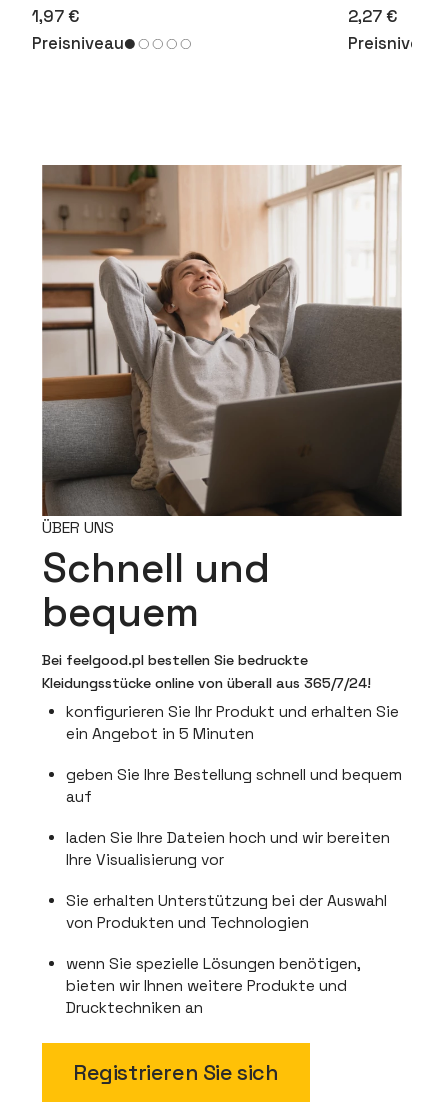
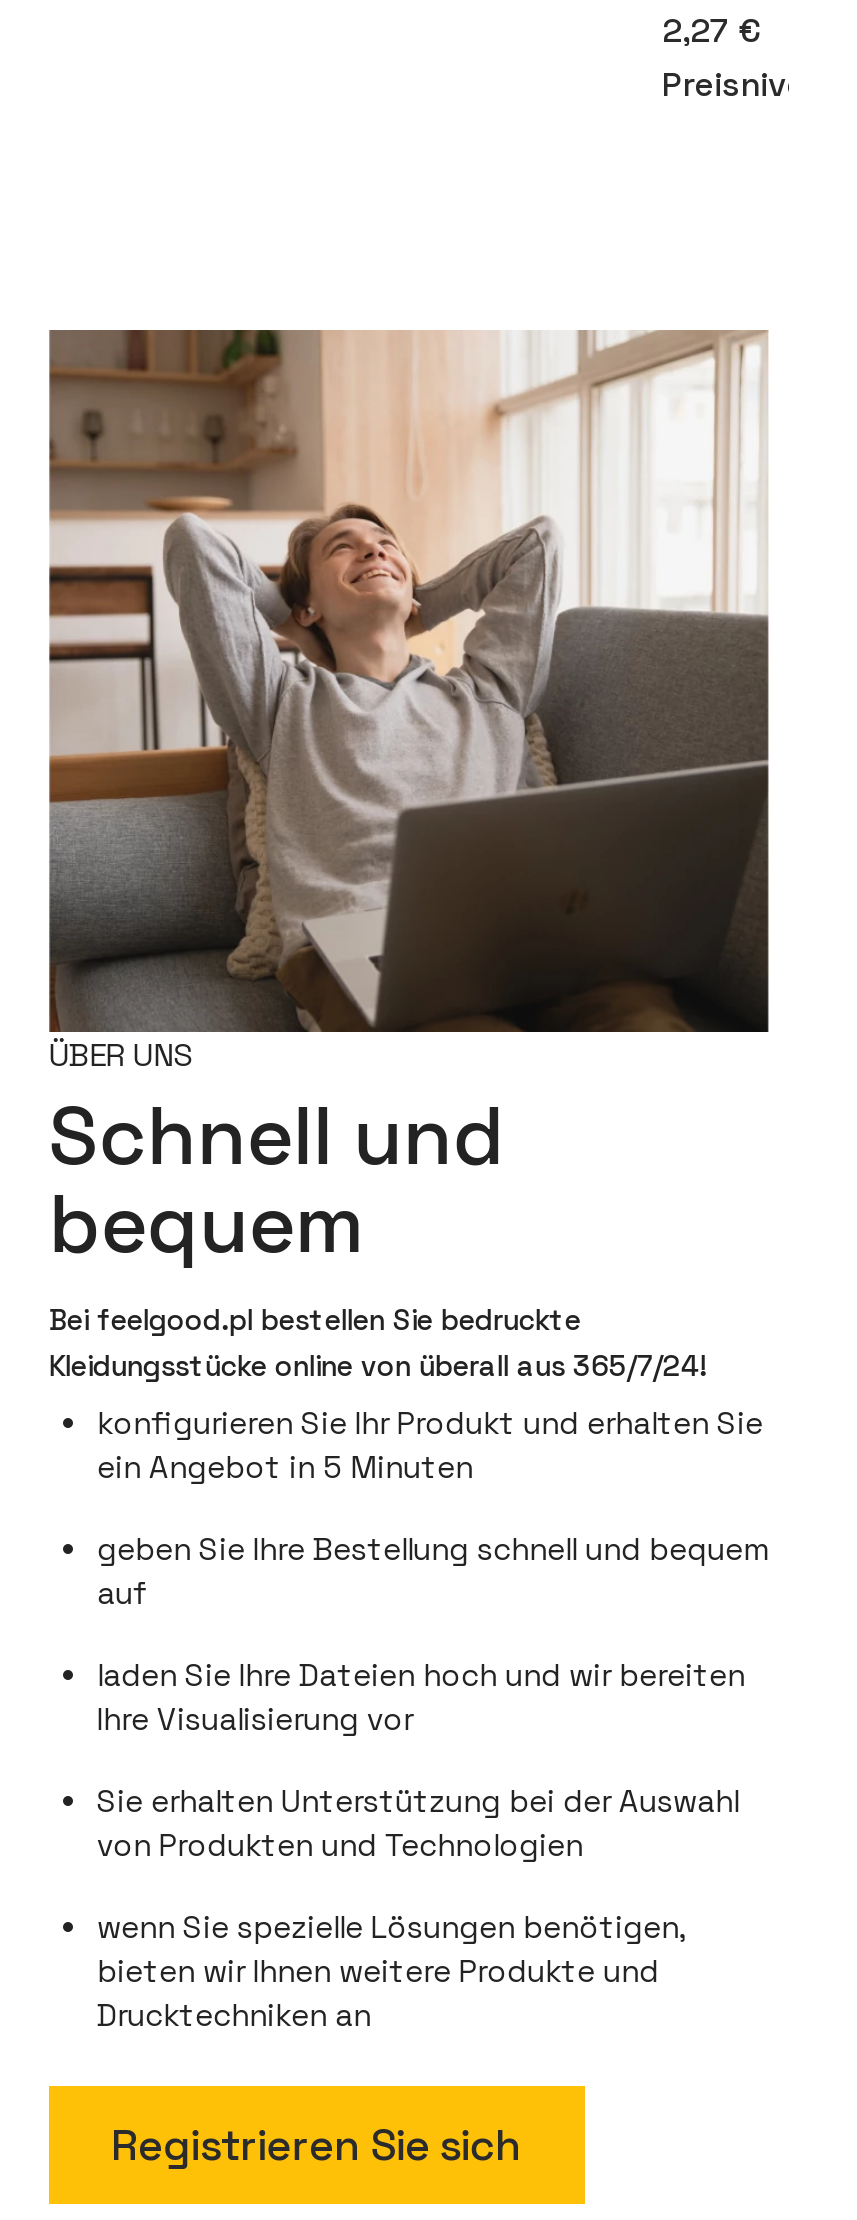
[32,6,124,54] 1,97 € | Preisniveau -> none

